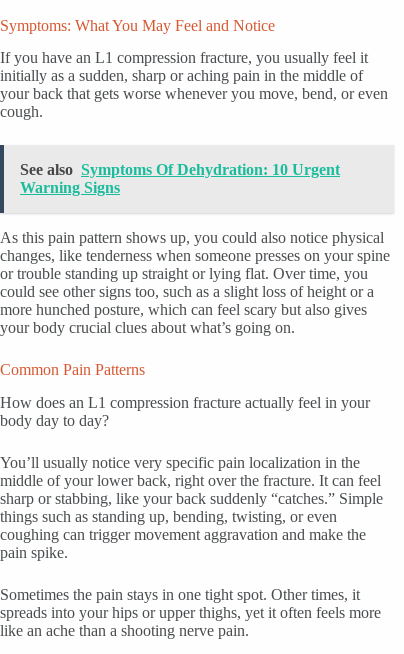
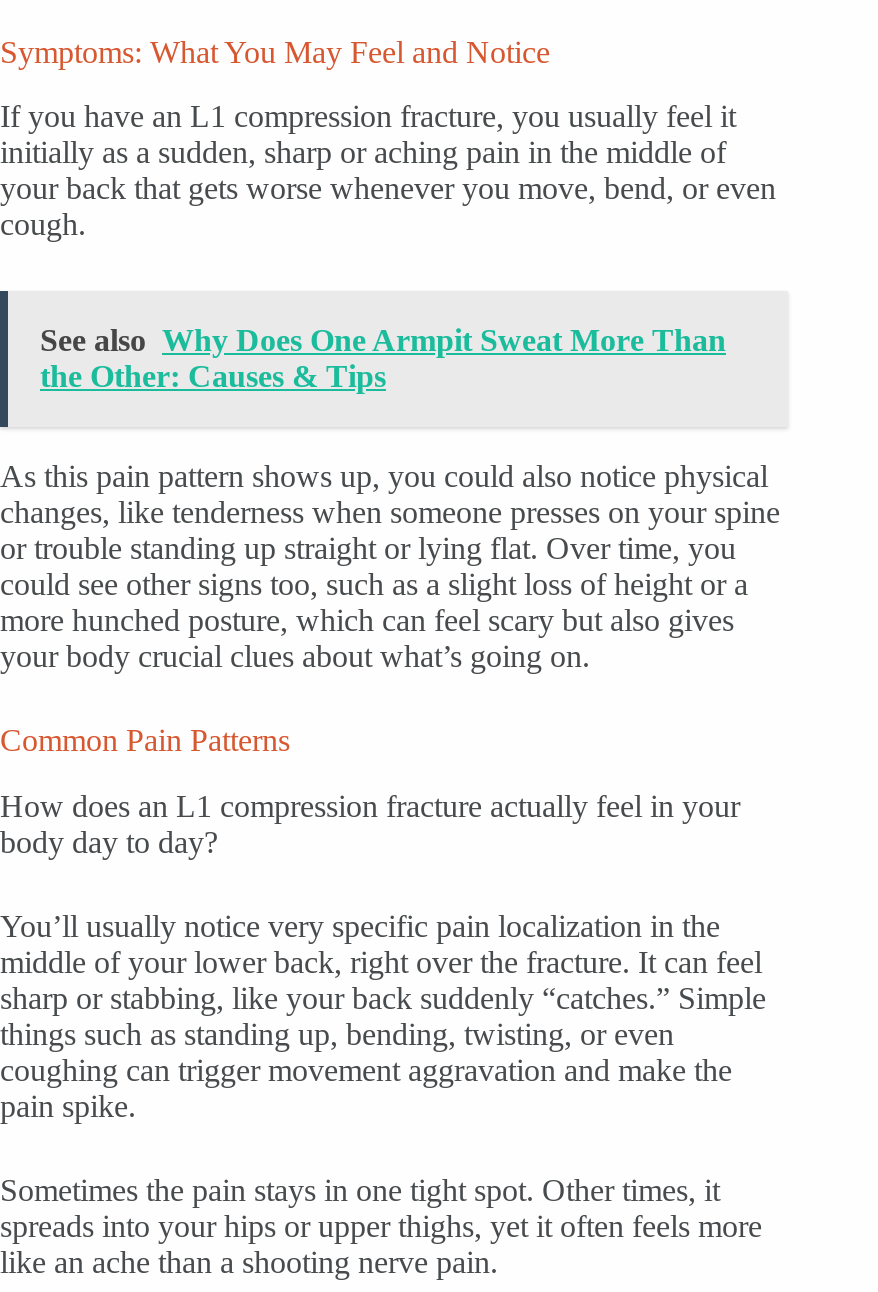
[20,161,340,196] See also Symptoms Of Dehydration: 10 Urgent | Warning Signs -> [40,324,726,394] See also Why Does One Armpit Sweat More Than | the Other: Causes & Tips

